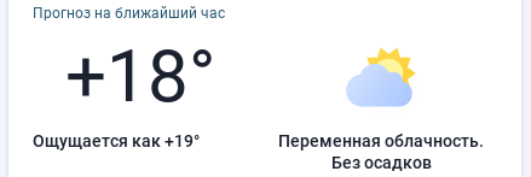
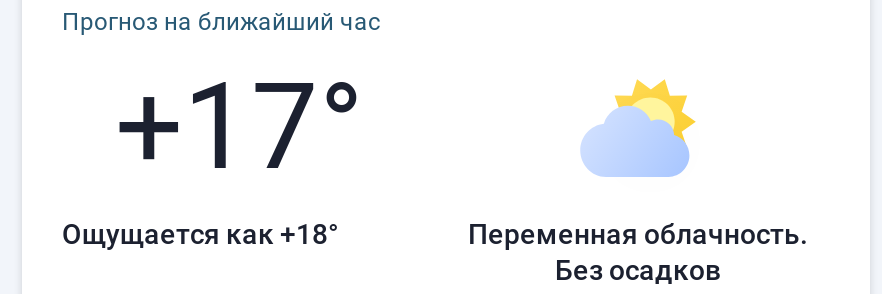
[65,34,215,119] +18° -> [115,56,363,198] +17°
[33,131,200,151] Ощущается как +19° -> [62,218,338,250] Ощущается как +18°

